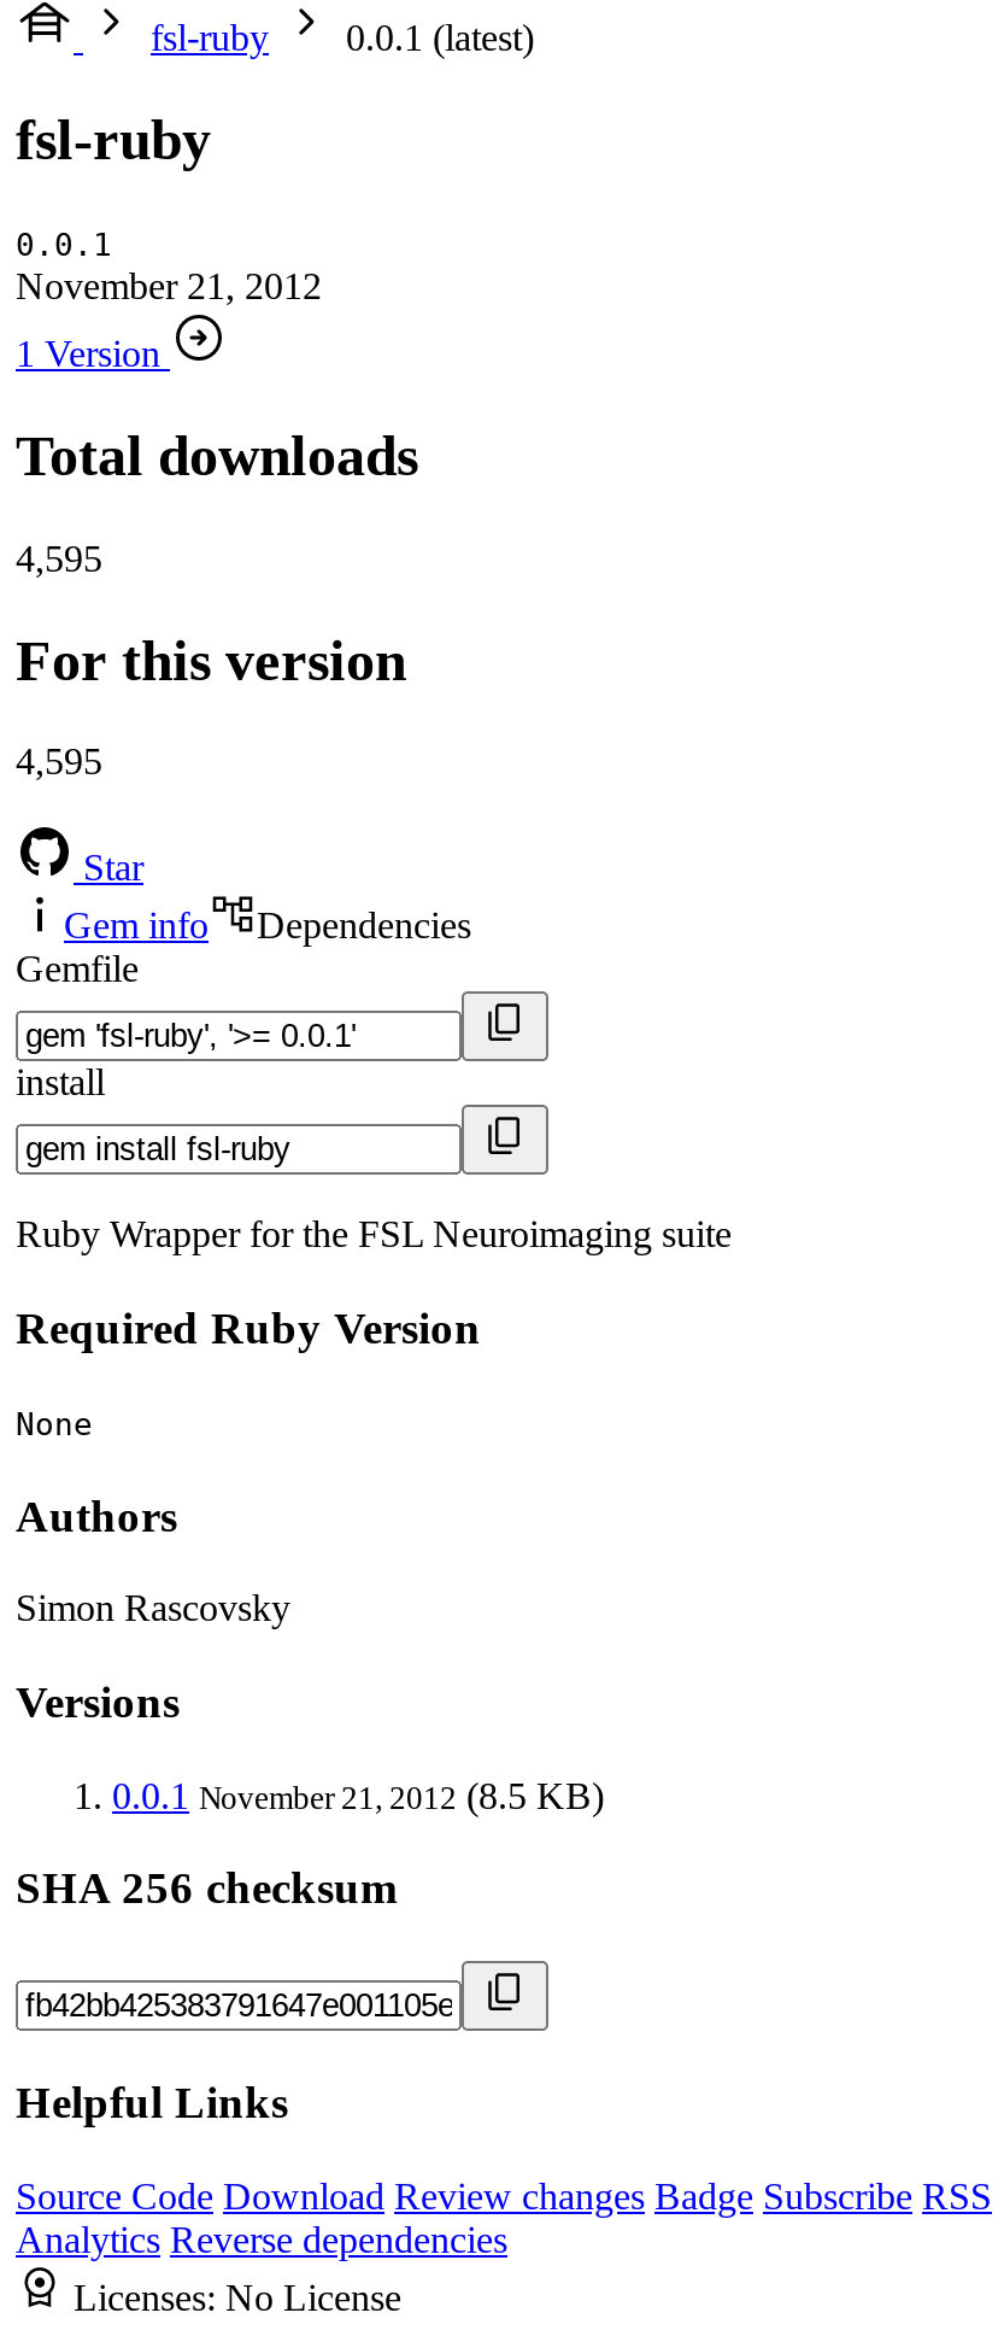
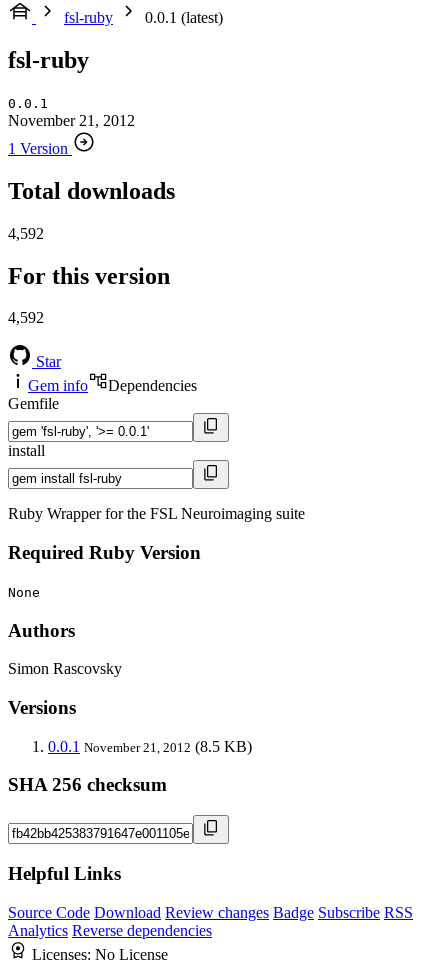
[16,537,102,578] 4,595 -> [8,225,44,242] 4,592
[16,741,102,782] 4,595 -> [8,309,44,326] 4,592

